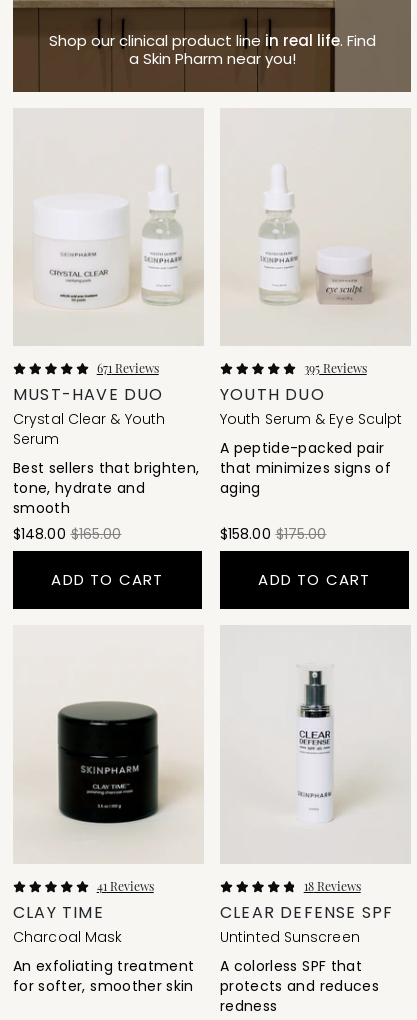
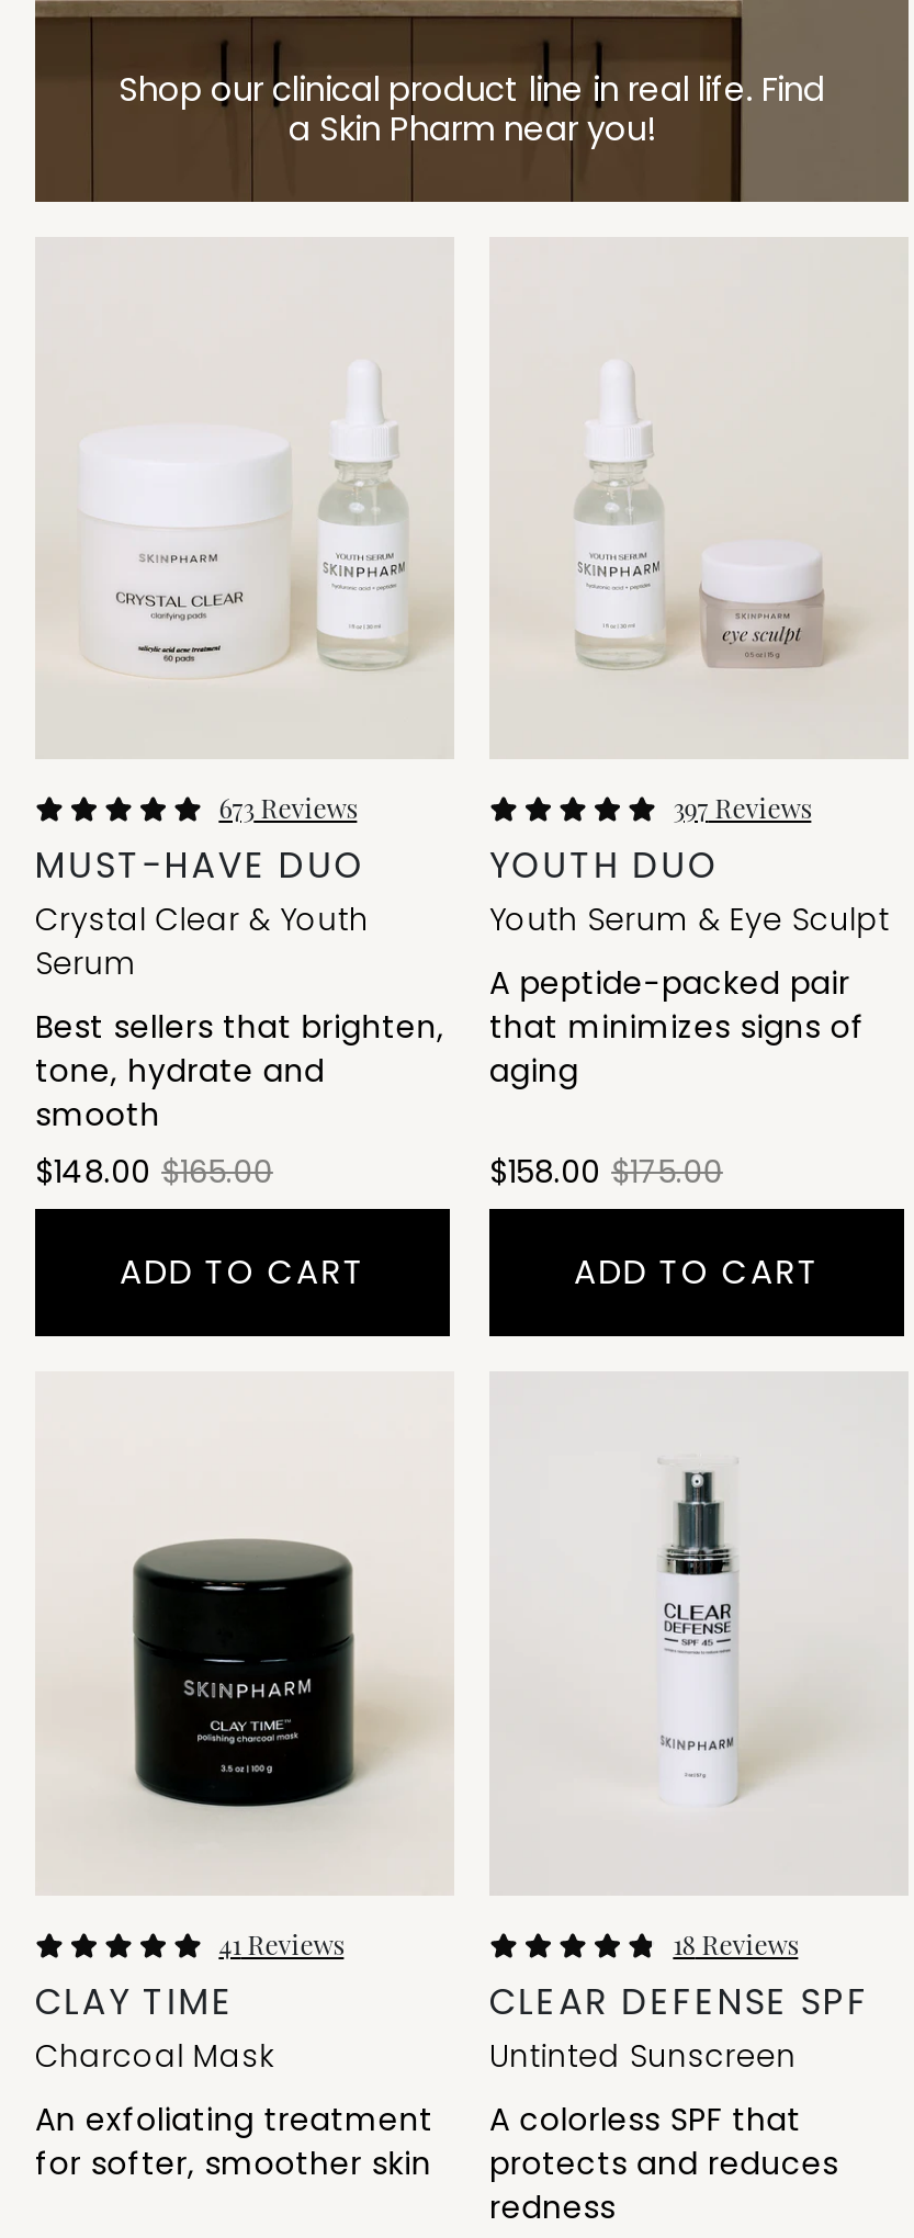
[97,364,159,376] 671 Reviews -> [219,800,357,826] 673 Reviews
[304,364,367,376] 395 Reviews -> [673,800,811,826] 397 Reviews

